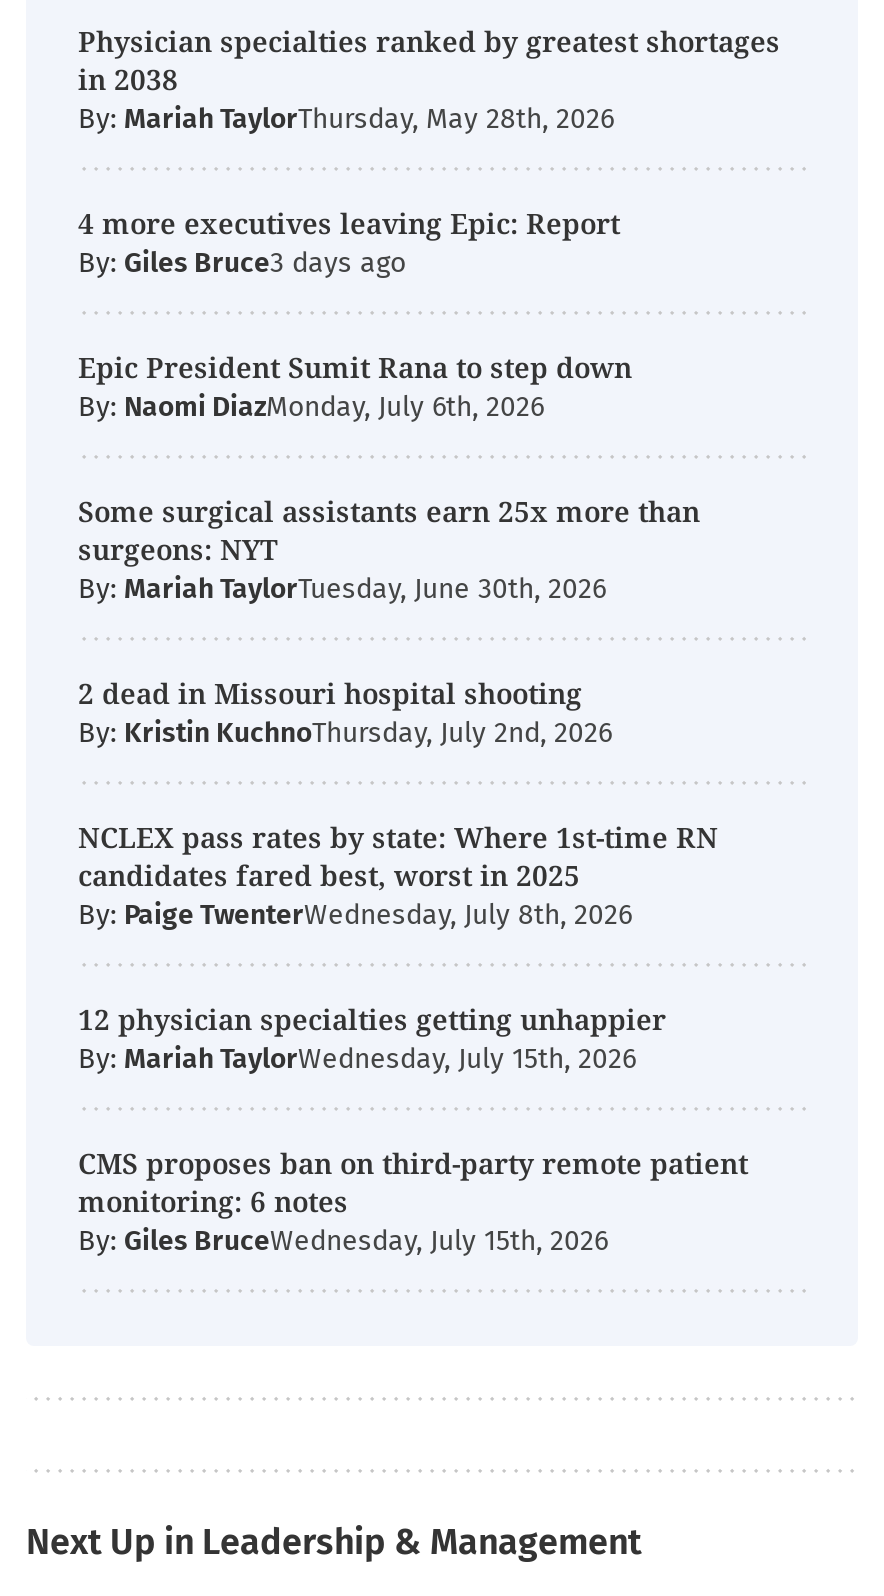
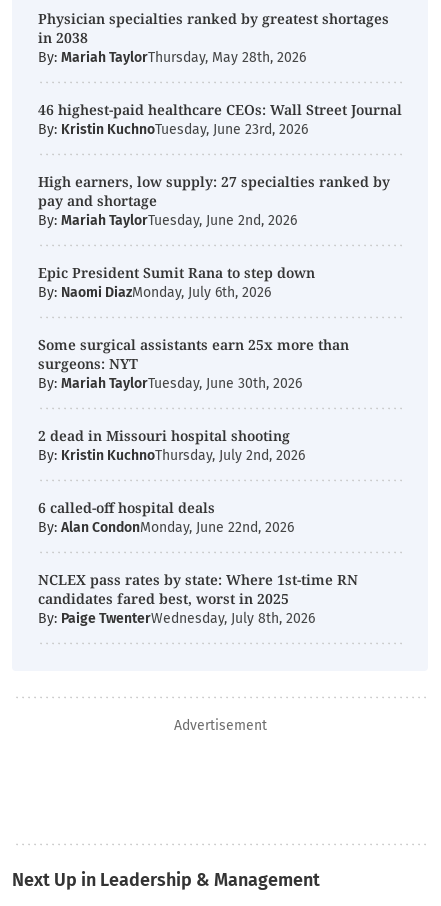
[78,204,620,280] 4 more executives leaving Epic: Report | By: Giles Bruce -> [38,100,402,229] 46 highest-paid healthcare CEOs: Wall Street Journal | By: Kristin KuchnoTuesday, June 23rd, 2026 | High earners, low supply: 27 specialties ranked by | pay and shortage | By: Mariah TaylorTuesday, June 2nd, 2026
none -> [38,498,294,536] 6 called-off hospital deals | By: Alan CondonMonday, June 22nd, 2026
moved [78,818,718,932] -> [38,570,358,627]: NCLEX pass rates by state: Where 1st-time RN | candidates fared best, worst in 2025 | By: Paige TwenterWednesday, July 8th, 2026
[78,1000,748,1258] 12 physician specialties getting unhappier | By: Mariah TaylorWednesday, July 15th, 2026 | CMS proposes ban on third-party remote patient | monitoring: 6 notes | By: Giles BruceWednesday, July 15th, 2026 -> [173,717,266,734] Advertisement

